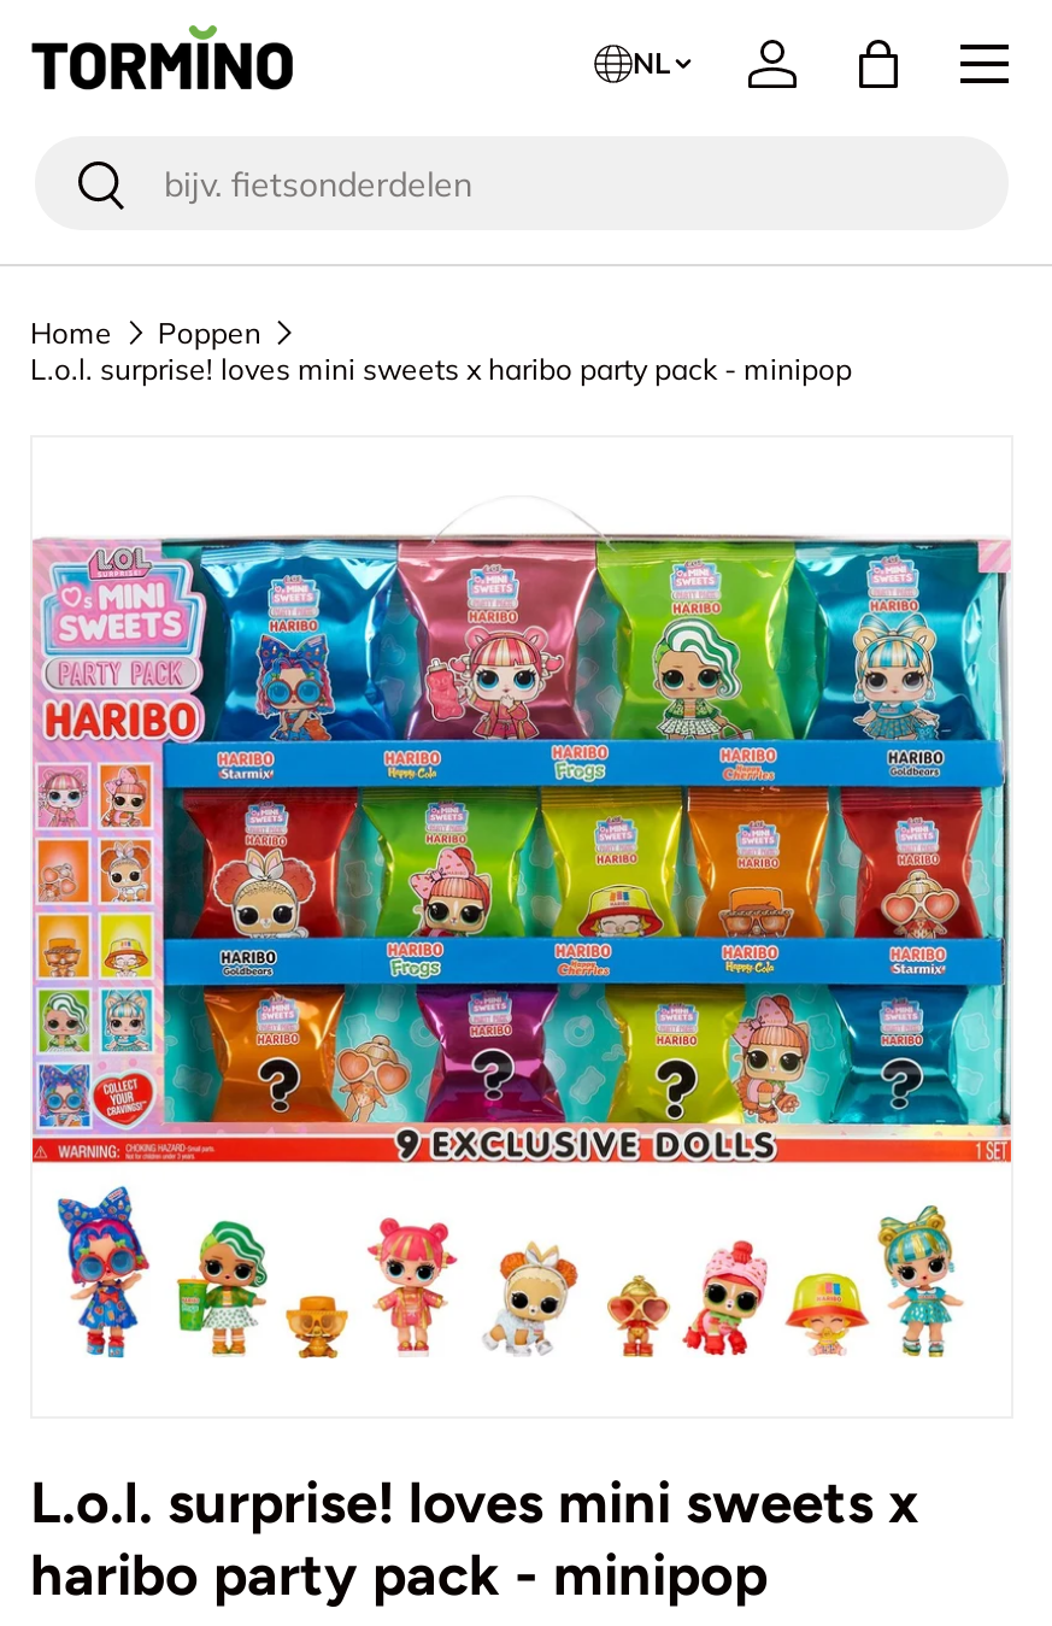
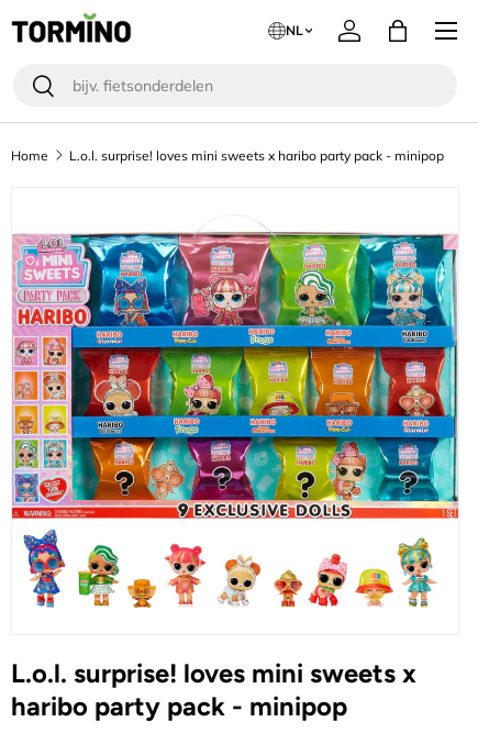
[158,315,261,351] Poppen -> none

